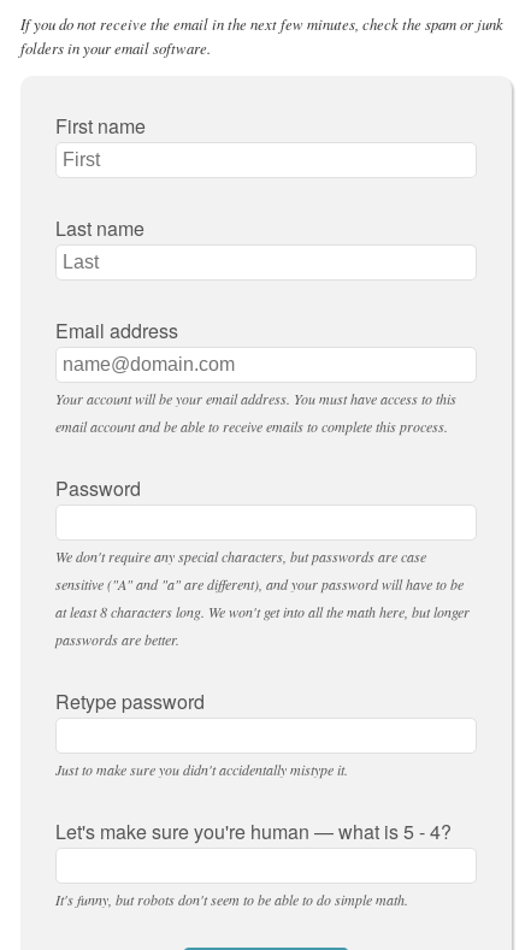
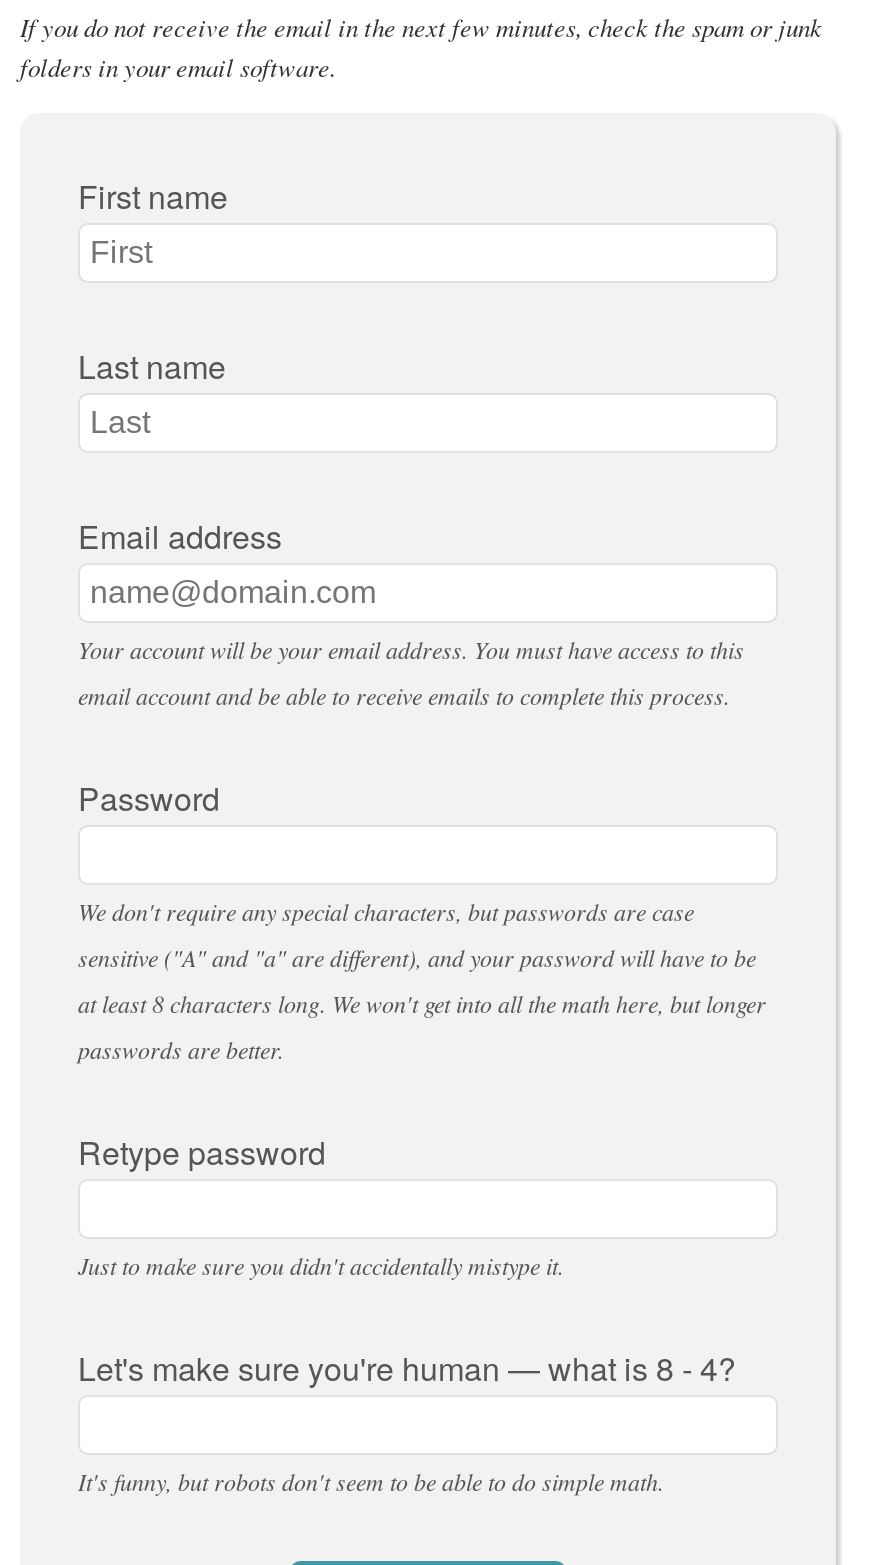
[55,817,452,845] Let's make sure you're human — what is 5 - 4? -> [78,1345,736,1391] Let's make sure you're human — what is 8 - 4?

